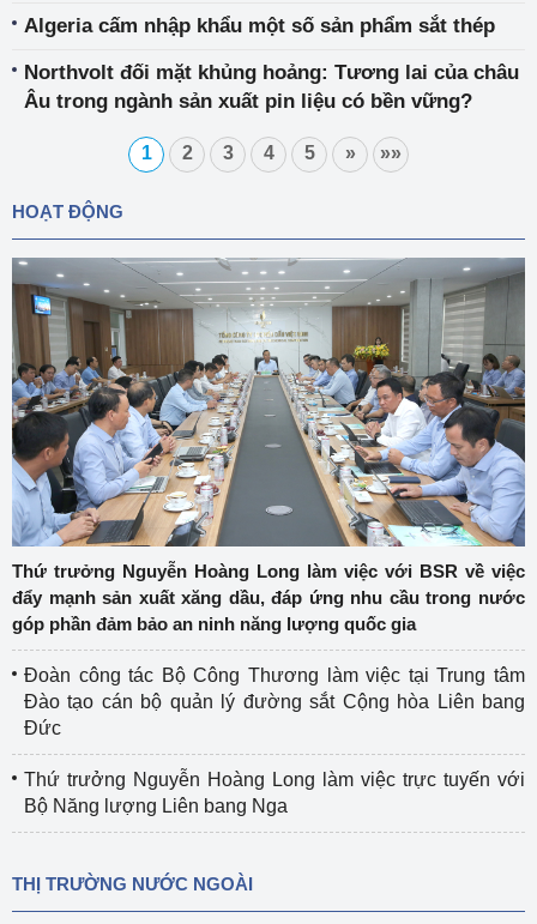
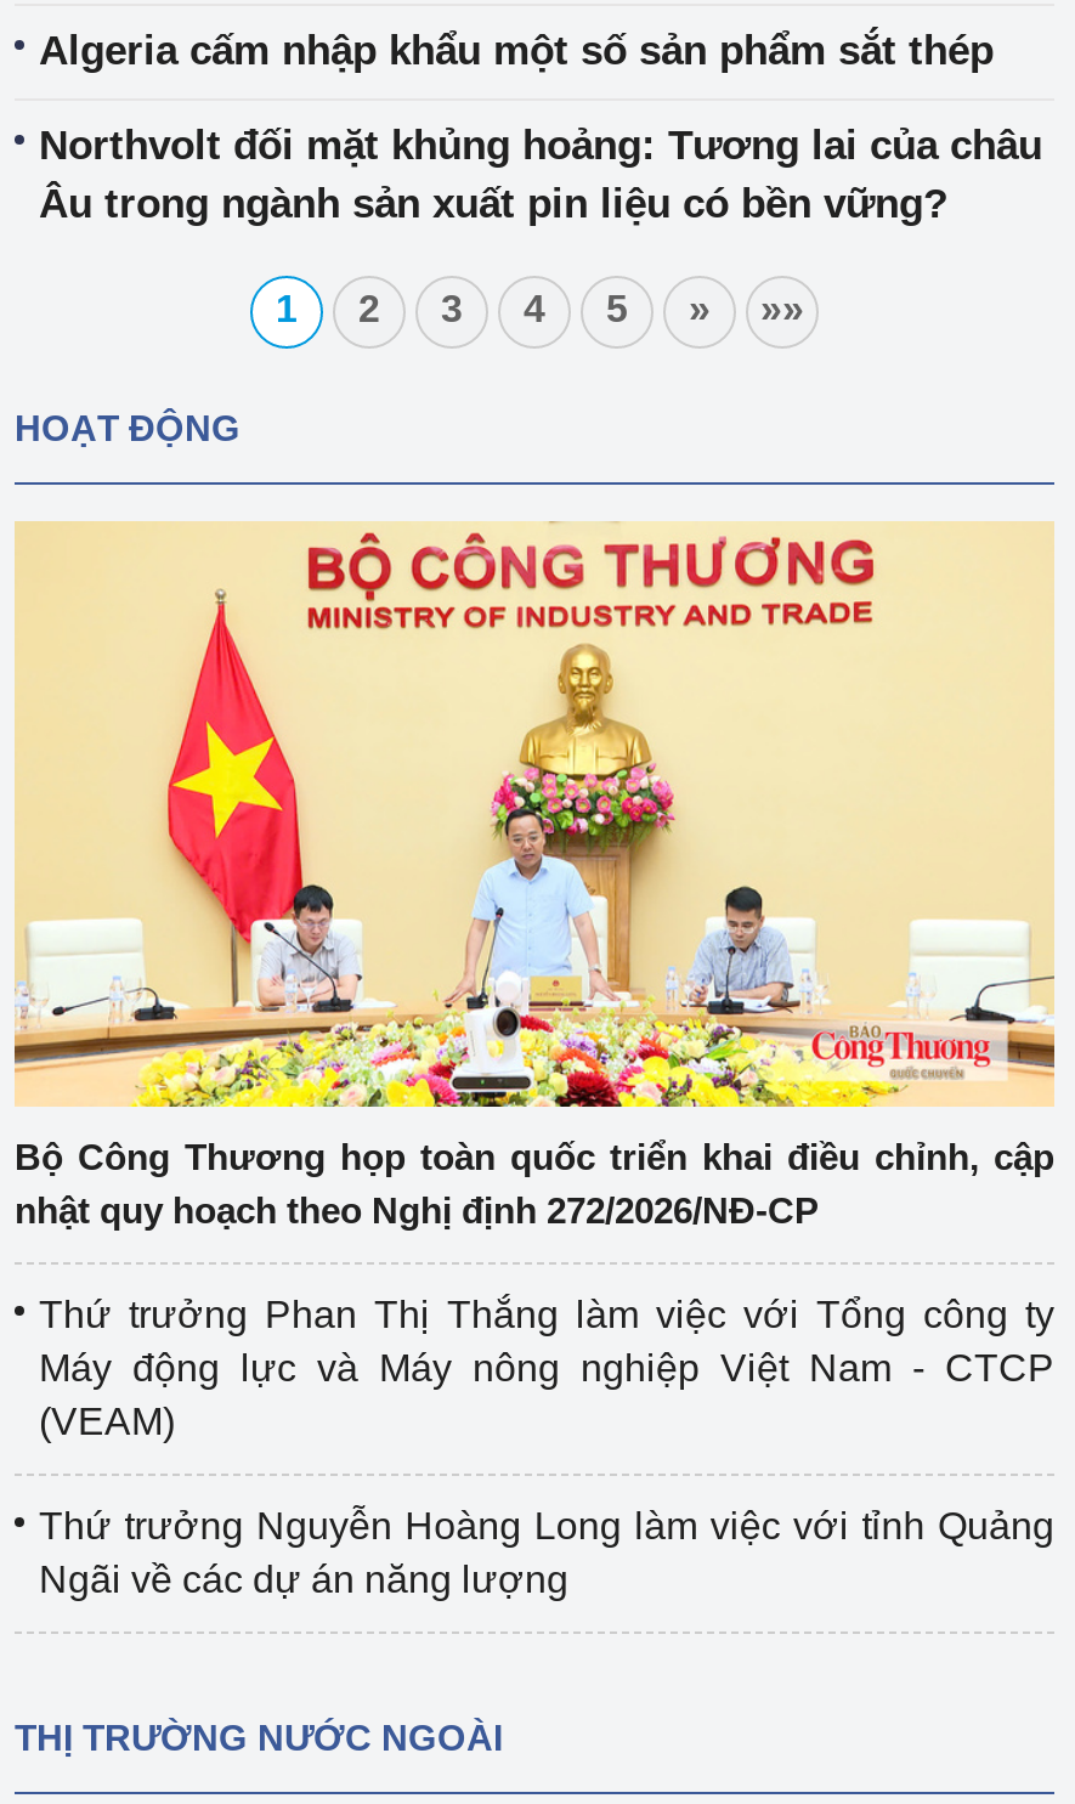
[11,256,526,634] [image] | Thứ trưởng Nguyễn Hoàng Long làm việc với BSR về việc | đẩy mạnh sản xuất xăng dầu, đáp ứng nhu cầu trong nước | góp phần đảm bảo an ninh năng lượng quốc gia -> [12,521,1057,1231] [image] | Bộ Công Thương họp toàn quốc triển khai điều chỉnh, cập | nhật quy hoạch theo Nghị định 272/2026/NĐ-CP
[24,665,525,738] Đoàn công tác Bộ Công Thương làm việc tại Trung tâm | Đào tạo cán bộ quản lý đường sắt Cộng hòa Liên bang | Đức -> [39,1294,1054,1442] Thứ trưởng Phan Thị Thắng làm việc với Tổng công ty | Máy động lực và Máy nông nghiệp Việt Nam - CTCP | (VEAM)
[24,769,525,816] Thứ trưởng Nguyễn Hoàng Long làm việc trực tuyến với | Bộ Năng lượng Liên bang Nga -> [39,1505,1054,1600] Thứ trưởng Nguyễn Hoàng Long làm việc với tỉnh Quảng | Ngãi về các dự án năng lượng

